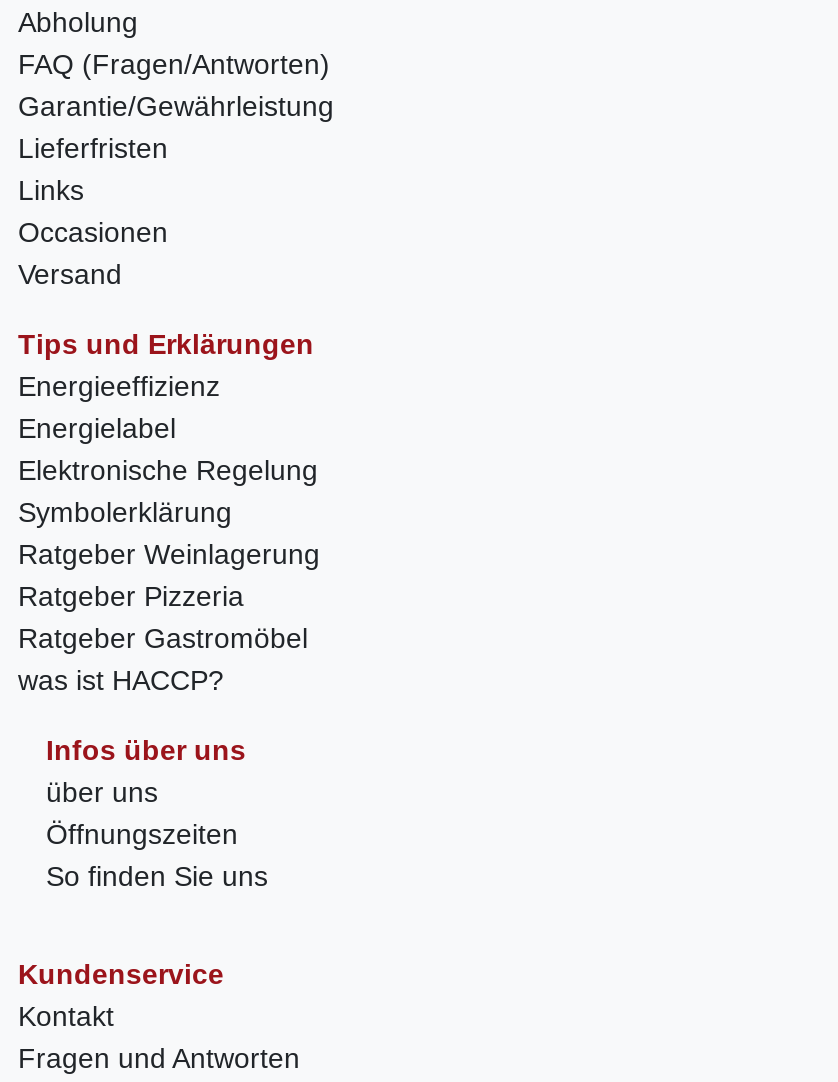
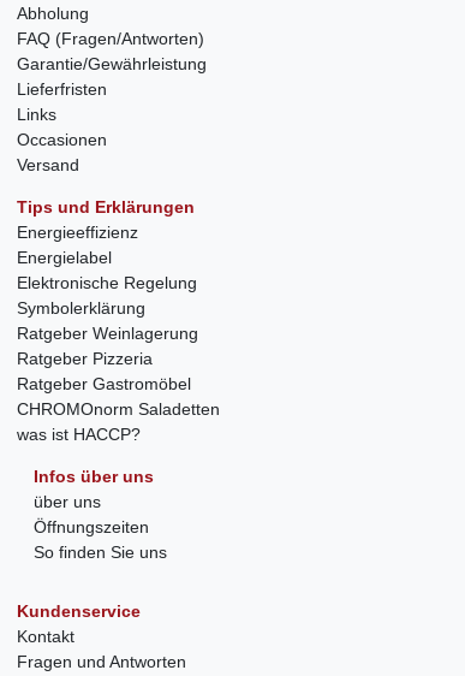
none -> [17,400,220,419] CHROMOnorm Saladetten

